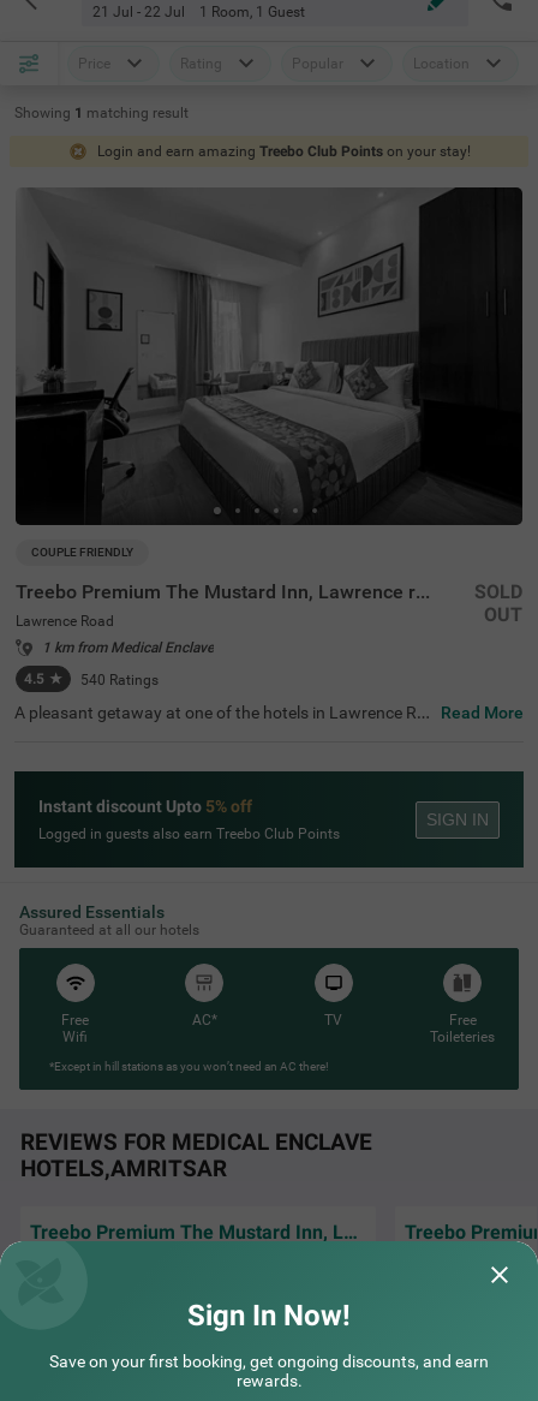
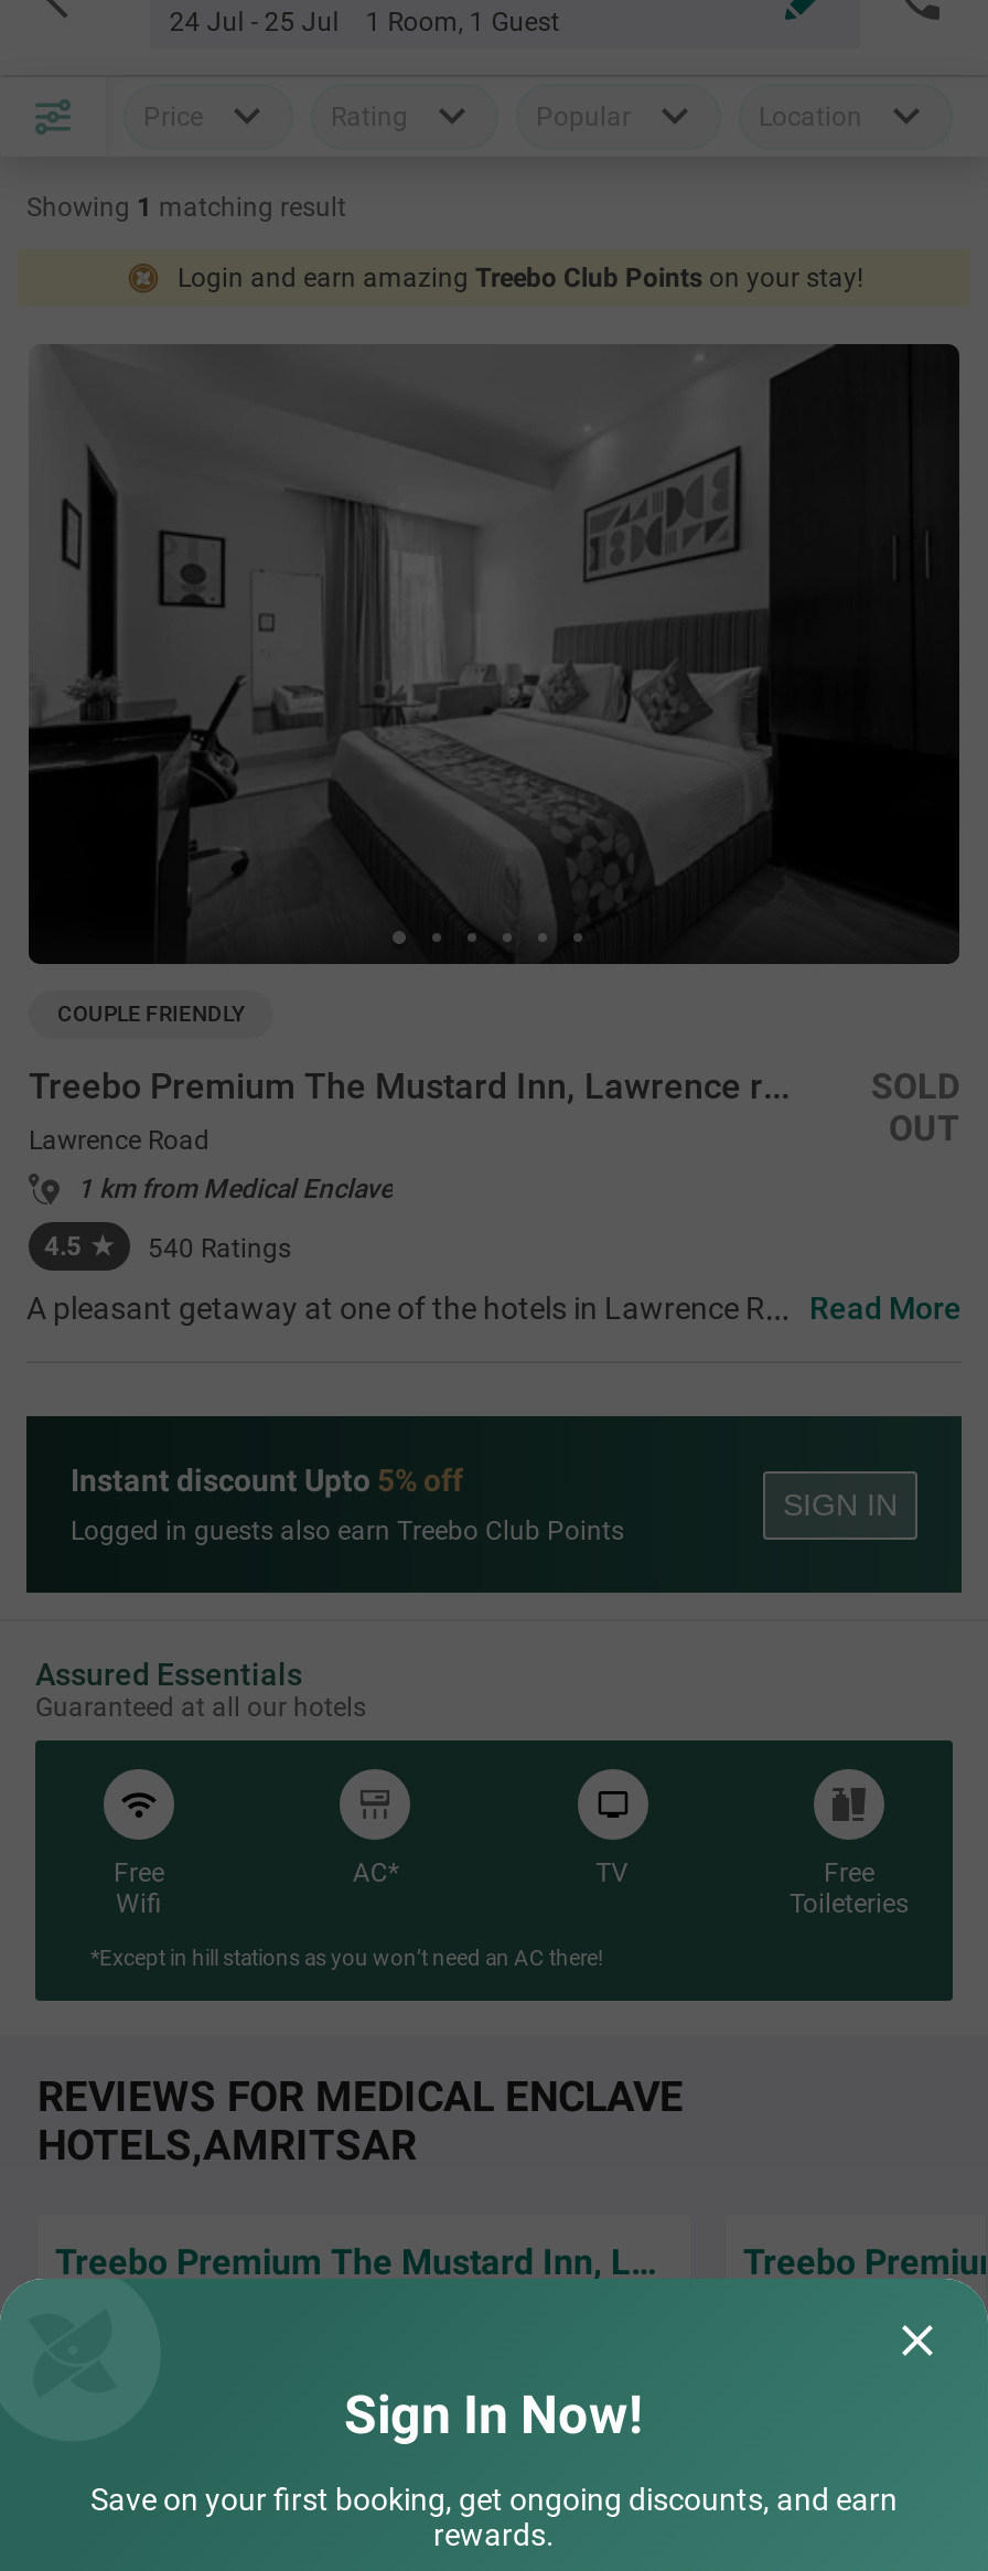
[92,4,305,20] 21 Jul - 22 Jul 1 Room, 1 Guest -> [169,7,560,38] 24 Jul - 25 Jul 1 Room, 1 Guest

